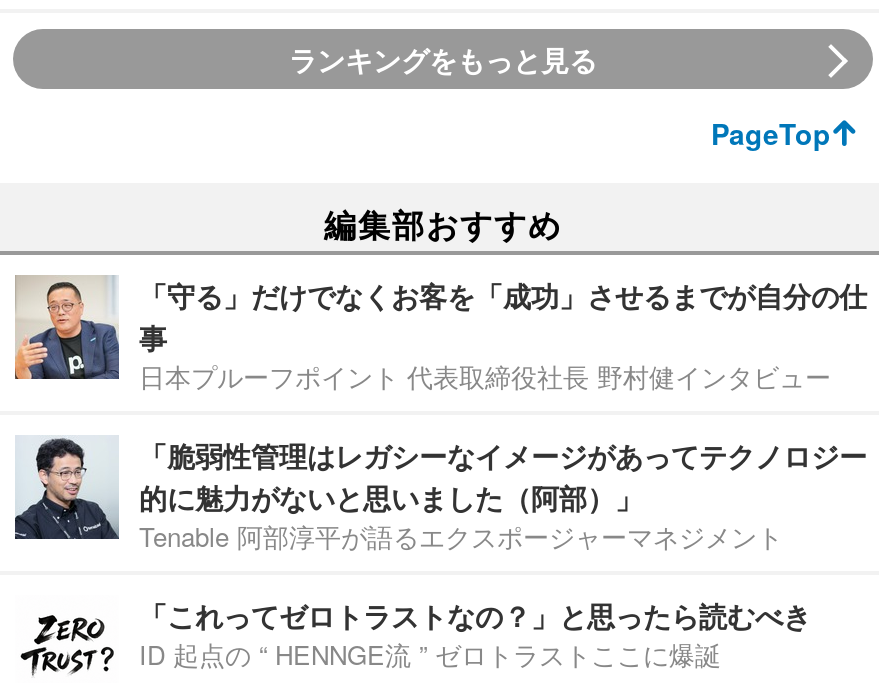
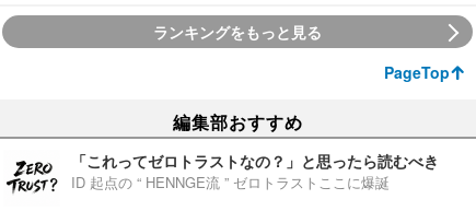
[13,275,867,555] [image] | 「守る」だけでなくお客を「成功」させるまでが自分の仕 | 事 | 日本プルーフポイント 代表取締役社長 野村健インタビュー | 「脆弱性管理はレガシーなイメージがあってテクノロジー | 的に魅力がないと思いました（阿部）」 | Tenable 阿部淳平が語るエクスポージャーマネジメント -> none
[13,435,111,541] [image] -> none

